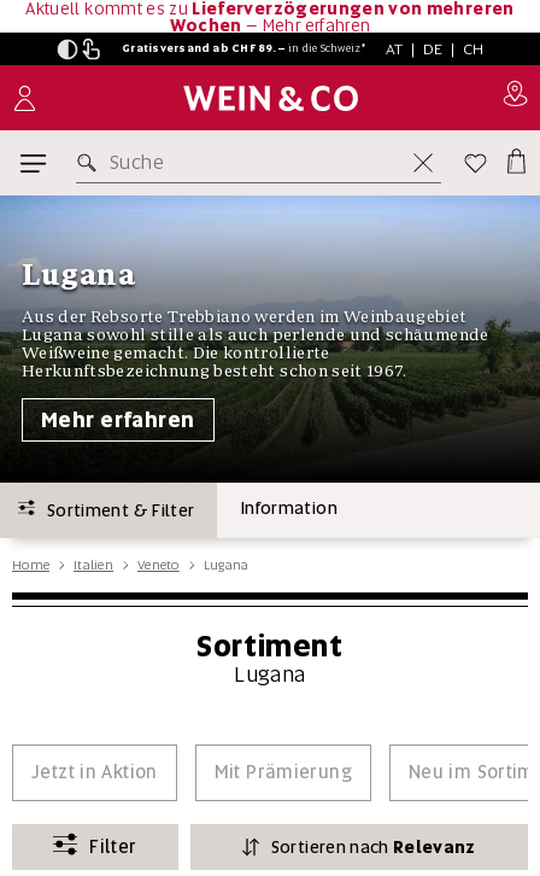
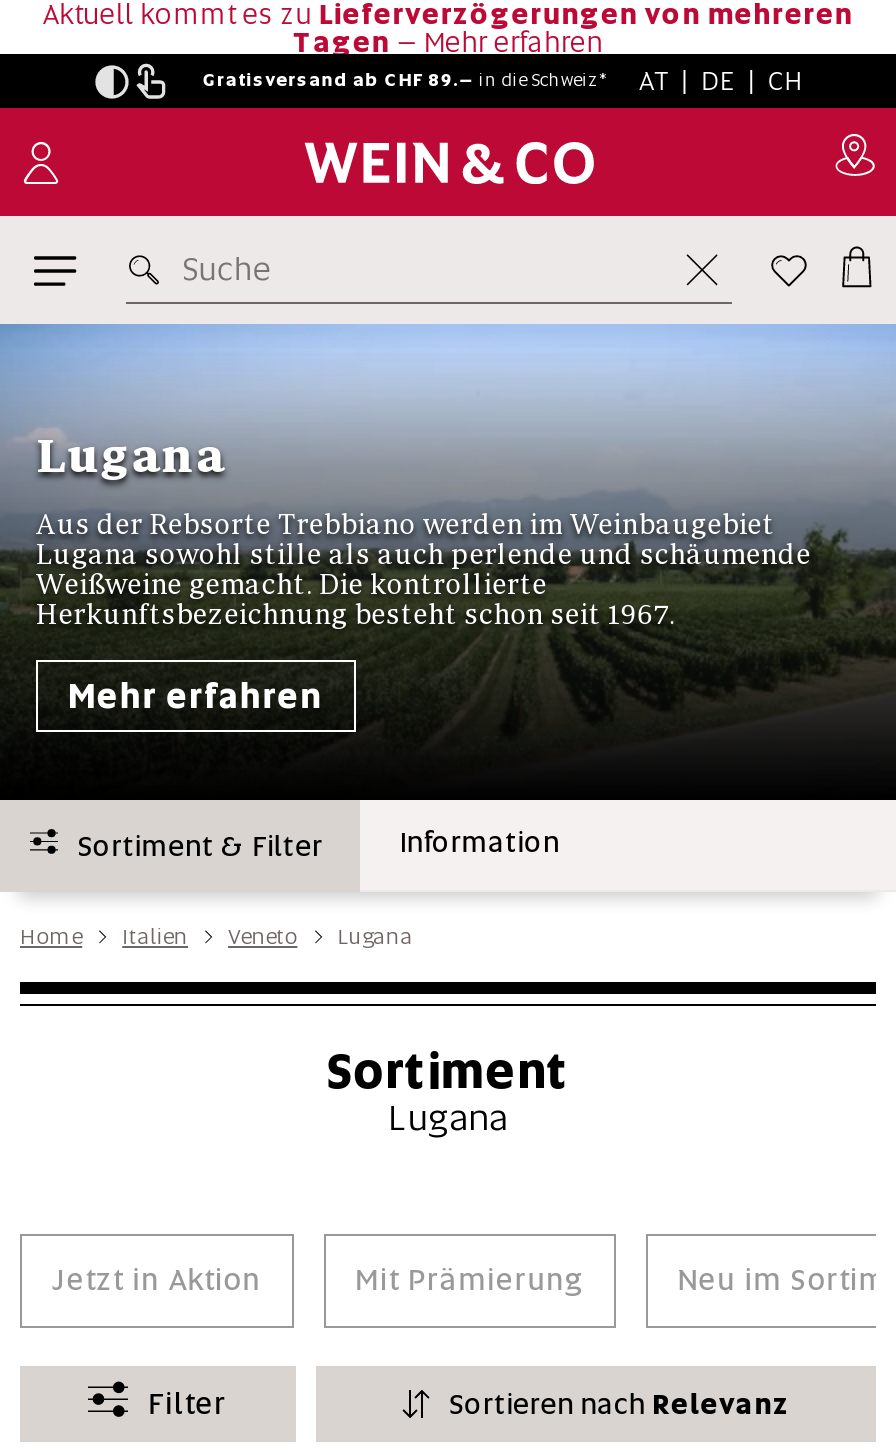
[169,14,371,36] Wochen– Mehr erfahren -> [293,23,603,59] Tagen– Mehr erfahren

